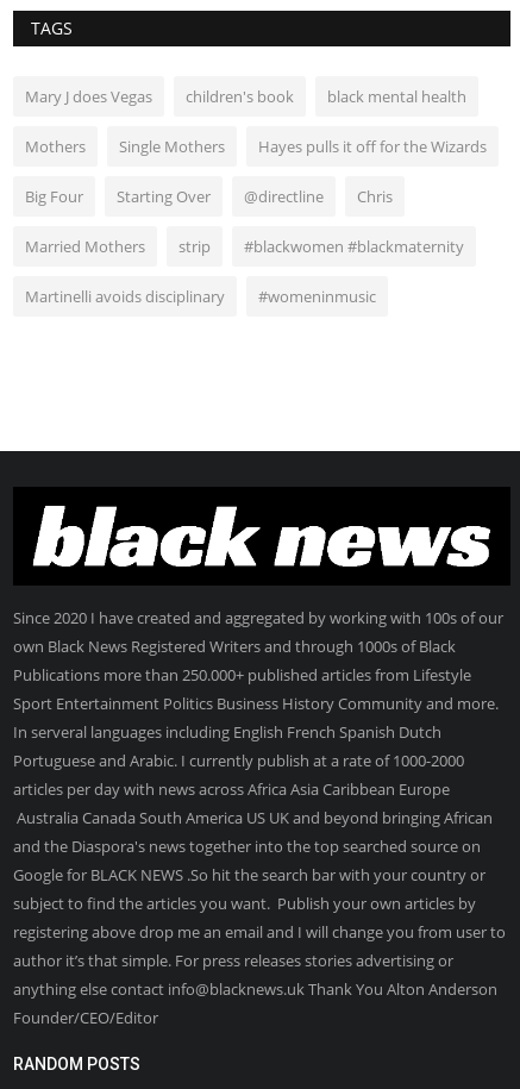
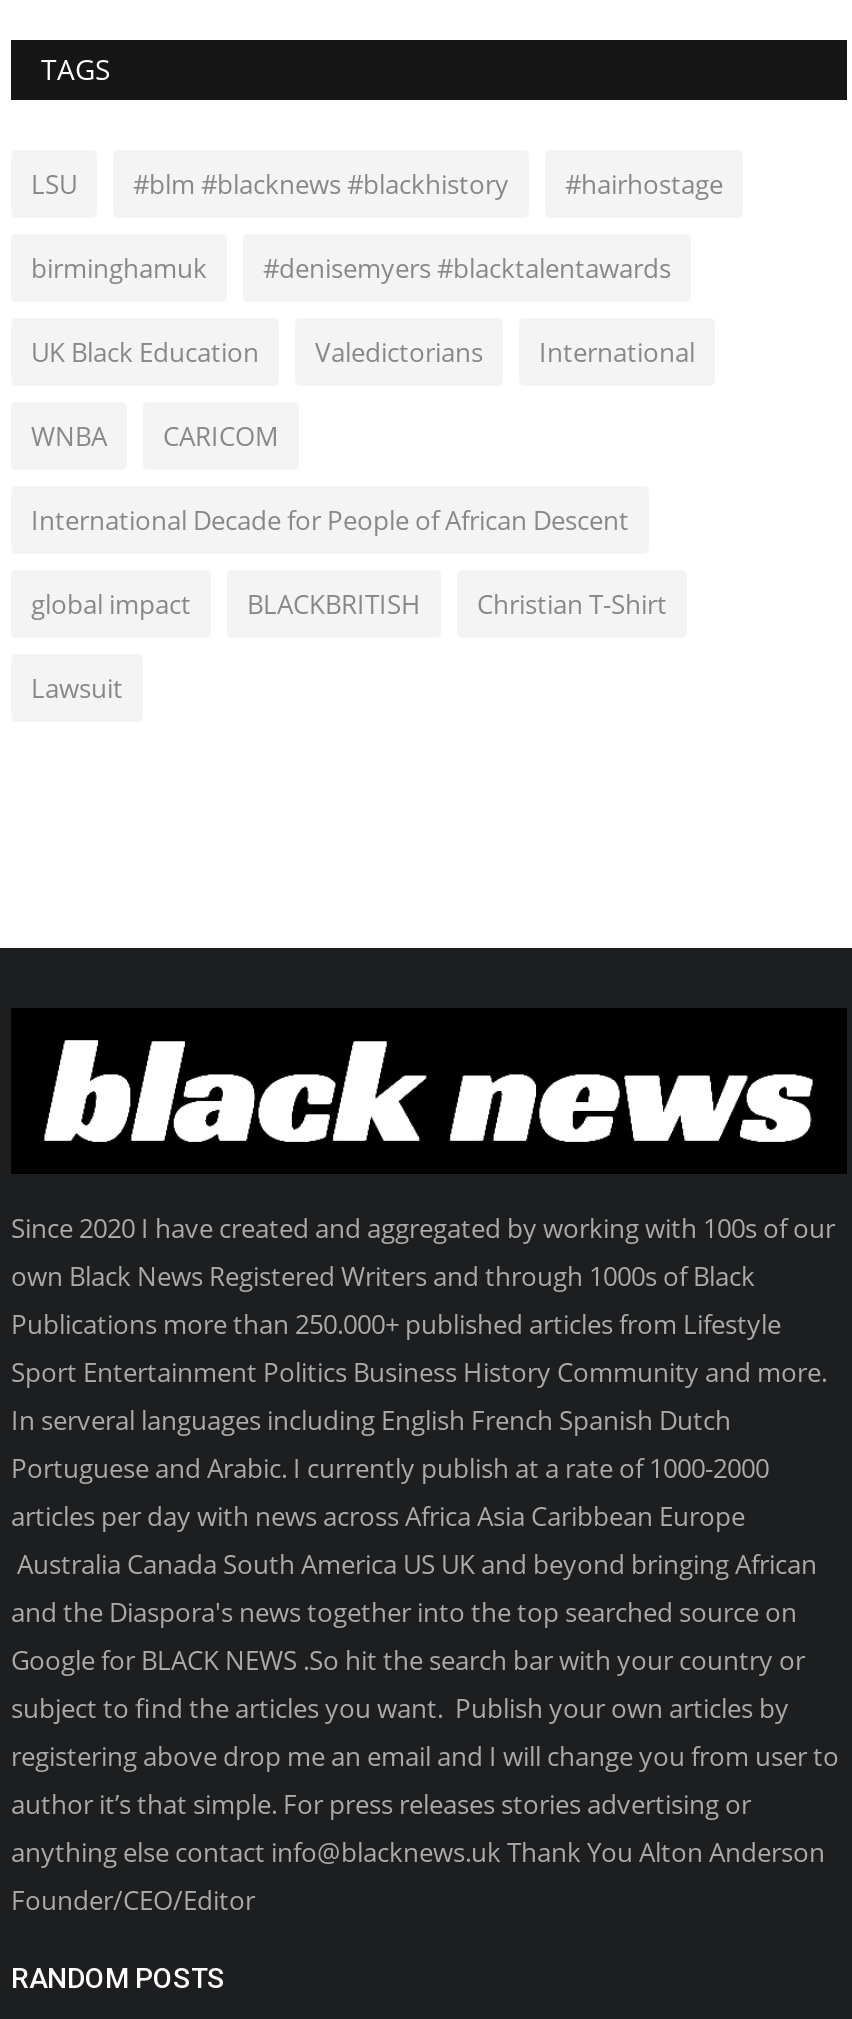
[25,85,487,306] Mary J does Vegas | children's book | black mental health | Mothers | Single Mothers | Hayes pulls it off for the Wizards | Big Four | Starting Over | @directline | Chris | Married Mothers | strip | #blackwomen #blackmaternity | Martinelli avoids disciplinary | #womeninmusic -> [31,165,723,705] LSU | #blm #blacknews #blackhistory | #hairhostage | birminghamuk | #denisemyers #blacktalentawards | UK Black Education | Valedictorians | International | WNBA | CARICOM | International Decade for People of African Descent | global impact | BLACKBRITISH | Christian T-Shirt | Lawsuit

